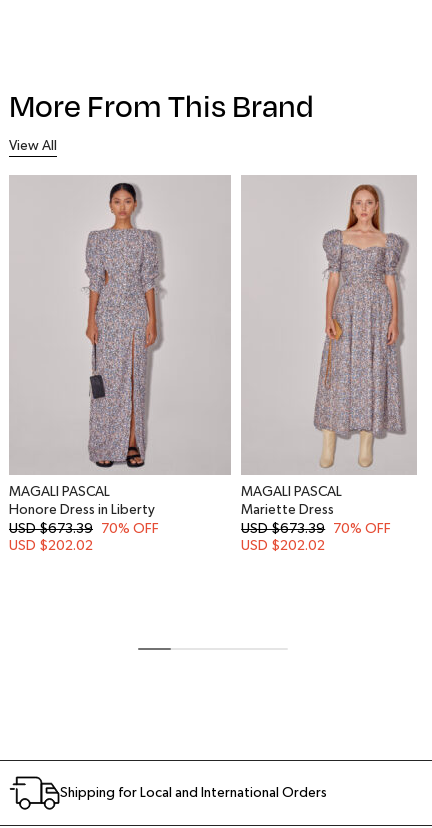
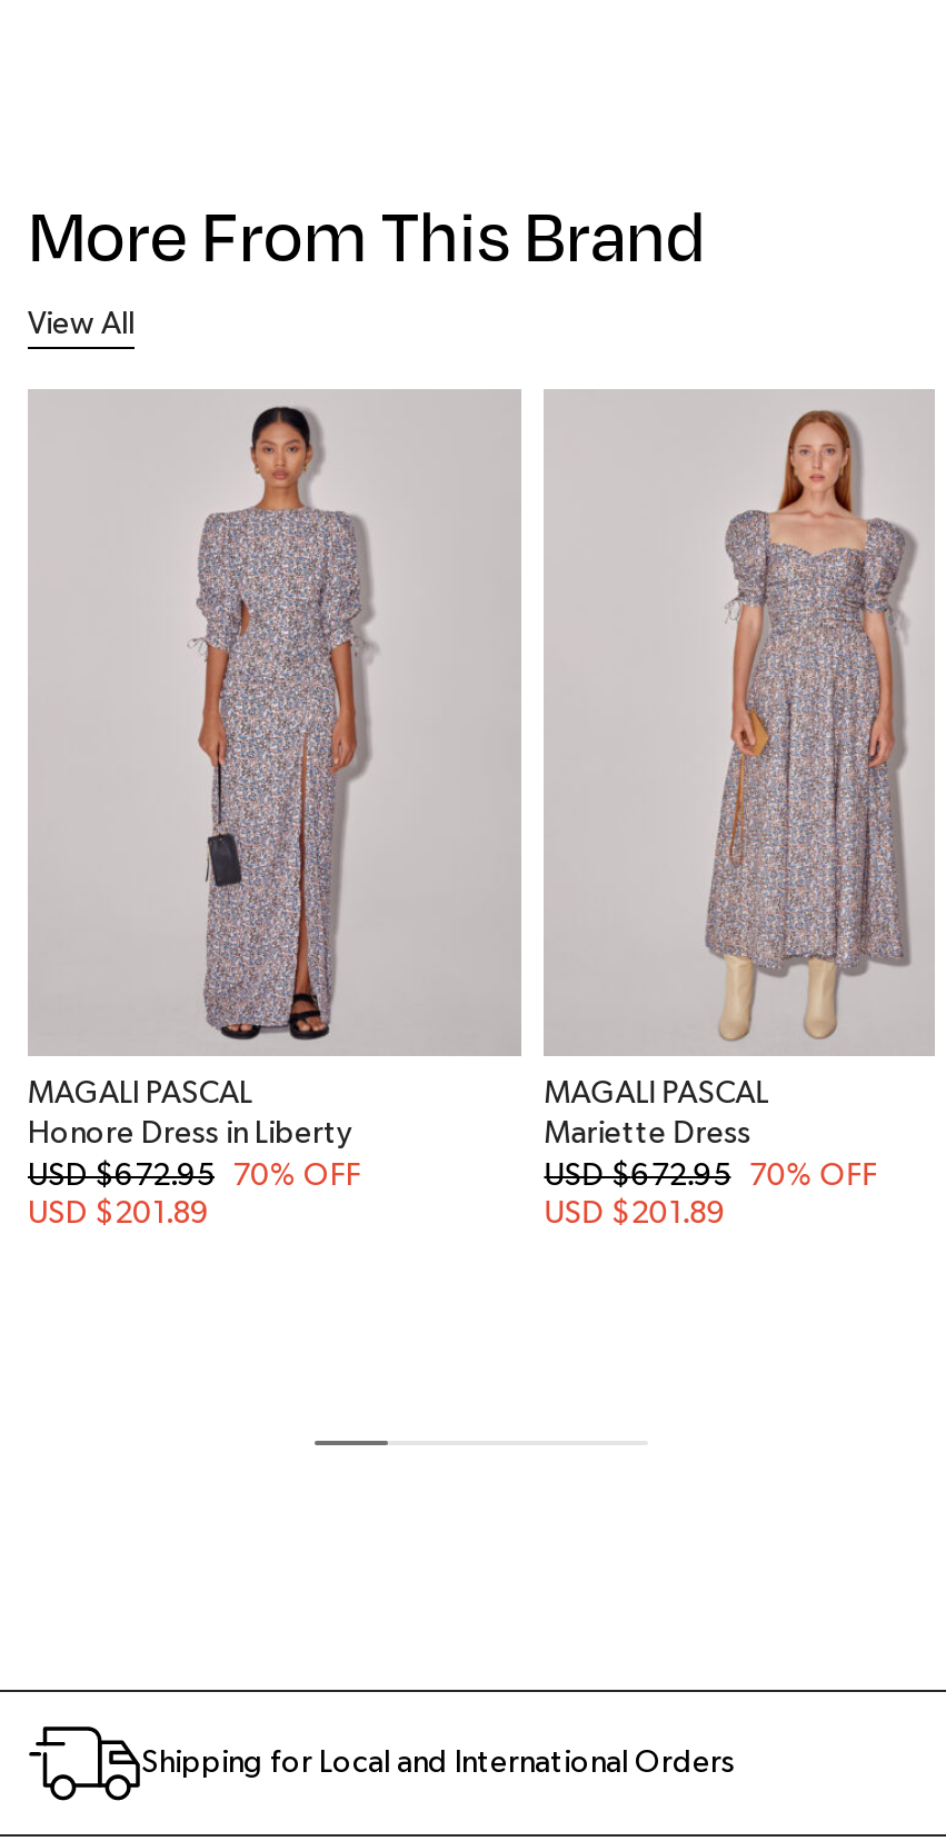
[9,522,159,536] USD $673.39 70% OFF -> [28,1160,361,1191] USD $672.95 70% OFF
[241,522,391,536] USD $673.39 70% OFF -> [544,1160,878,1191] USD $672.95 70% OFF
[9,539,93,553] USD $202.02 -> [28,1198,210,1229] USD $201.89
[241,539,325,553] USD $202.02 -> [544,1198,726,1229] USD $201.89

